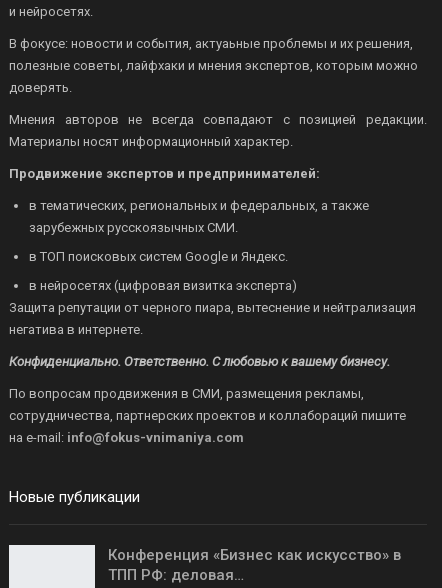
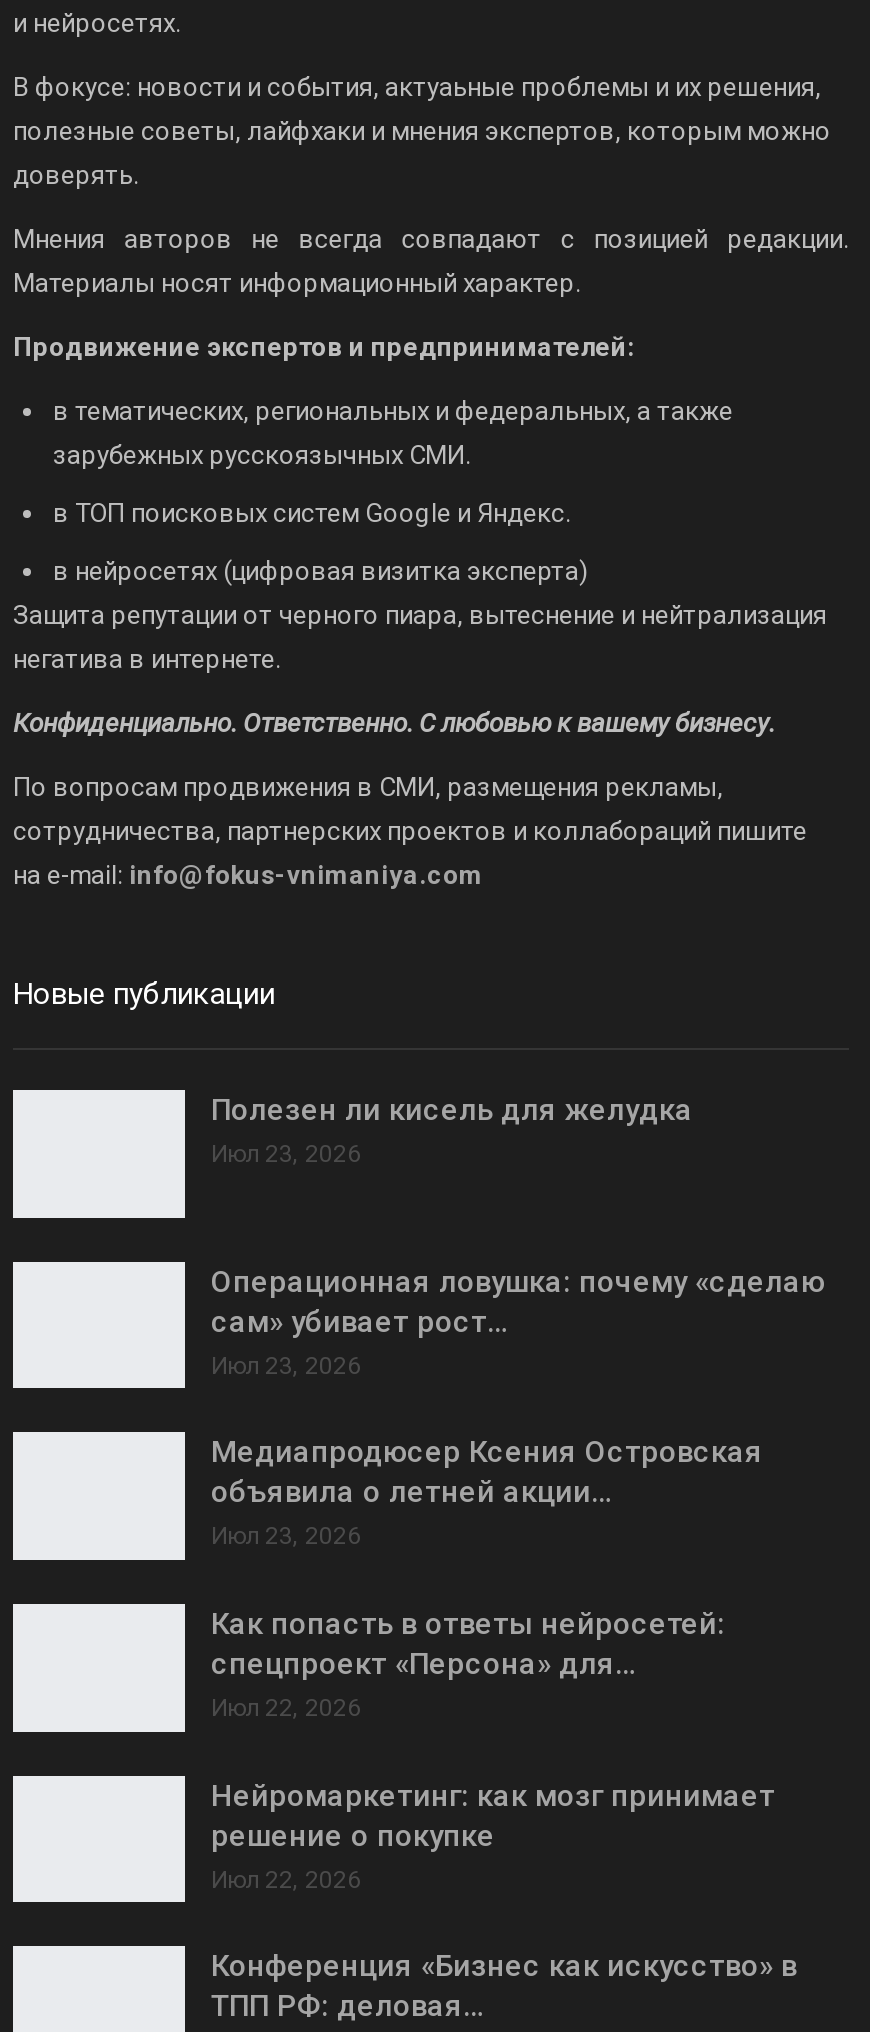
none -> [211,1092,693,1168] Полезен ли кисель для желудка | Июл 23, 2026
none -> [211,1264,825,1893] Операционная ловушка: почему «сделаю | сам» убивает рост… | Июл 23, 2026 | Медиапродюсер Ксения Островская | объявила о летней акции… | Июл 23, 2026 | Как попасть в ответы нейросетей: | спецпроект «Персона» для… | Июл 22, 2026 | Нейромаркетинг: как мозг принимает | решение о покупке | Июл 22, 2026

